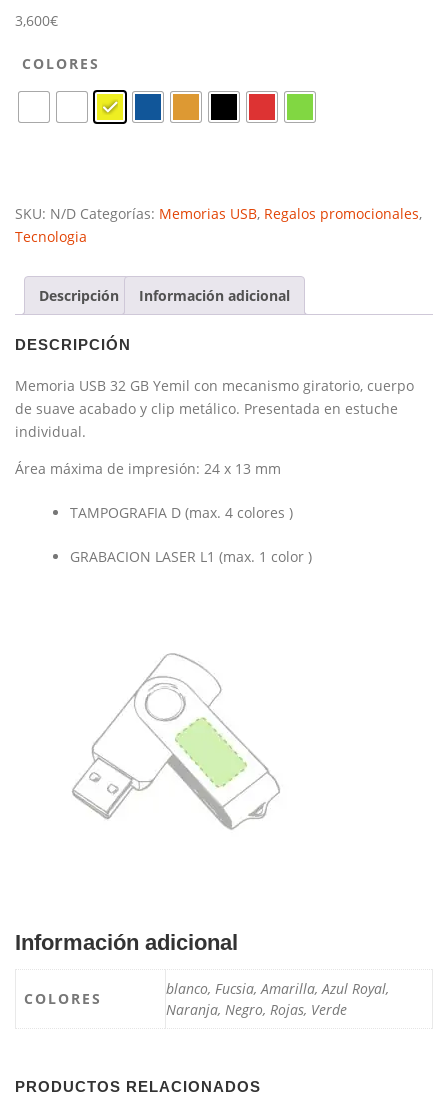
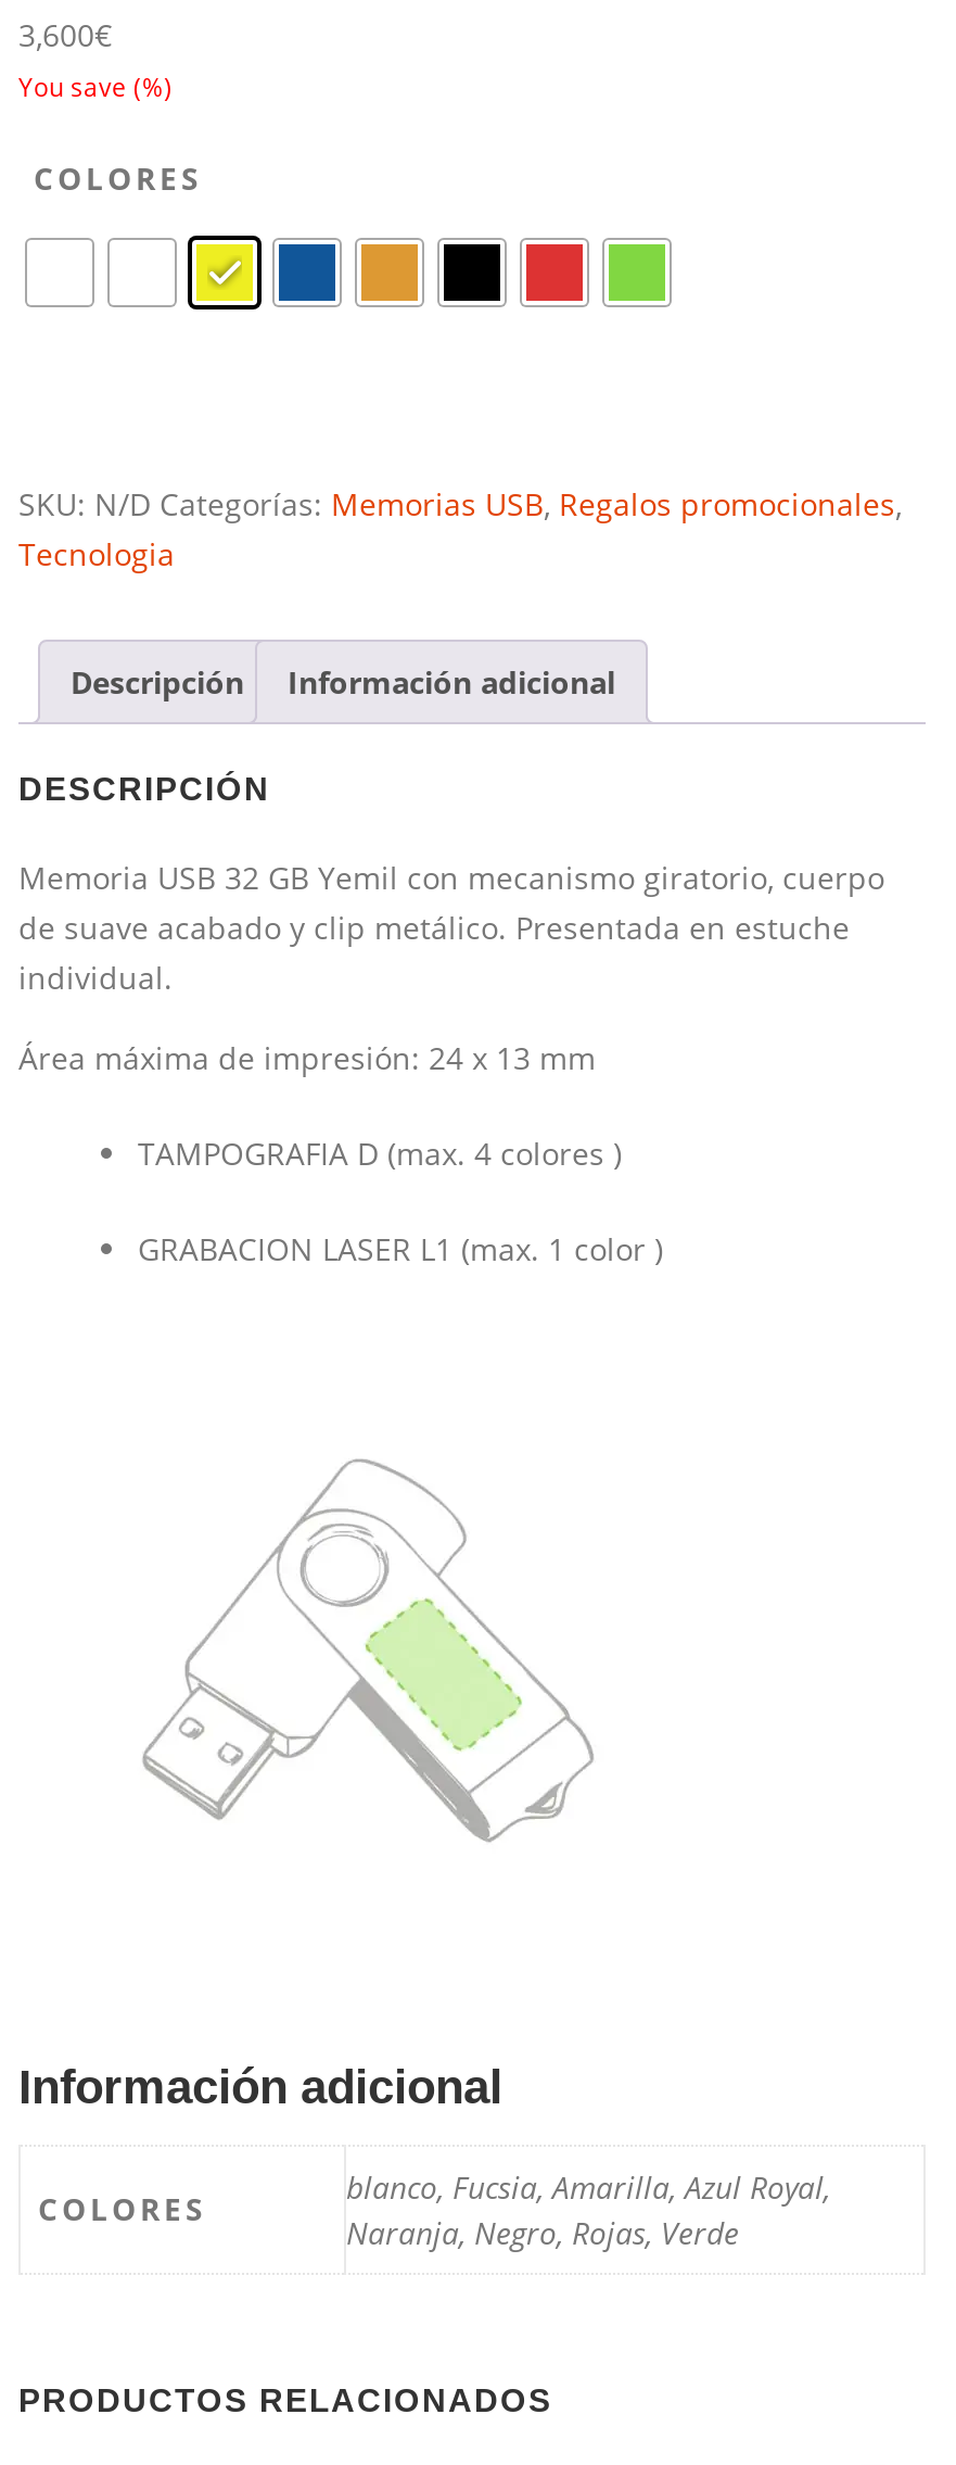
none -> [18,70,173,102] You save (%)

